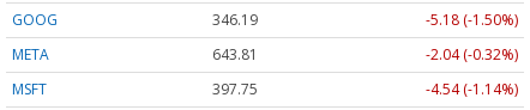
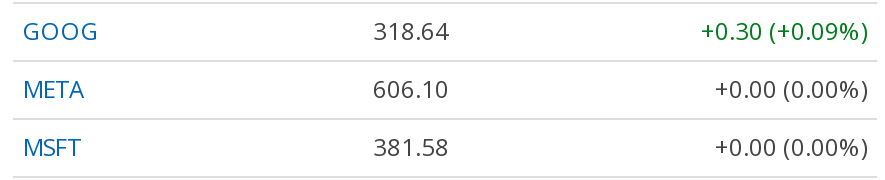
[212,10,258,30] 346.19 -> [373,15,449,49] 318.64
[426,10,518,30] -5.18 (-1.50%) -> [701,15,867,49] +0.30 (+0.09%)
[212,45,258,65] 643.81 -> [373,73,449,107] 606.10
[426,45,518,65] -2.04 (-0.32%) -> [715,73,867,107] +0.00 (0.00%)
[212,79,258,100] 397.75 -> [373,131,449,165] 381.58
[426,79,518,100] -4.54 (-1.14%) -> [715,131,867,165] +0.00 (0.00%)

